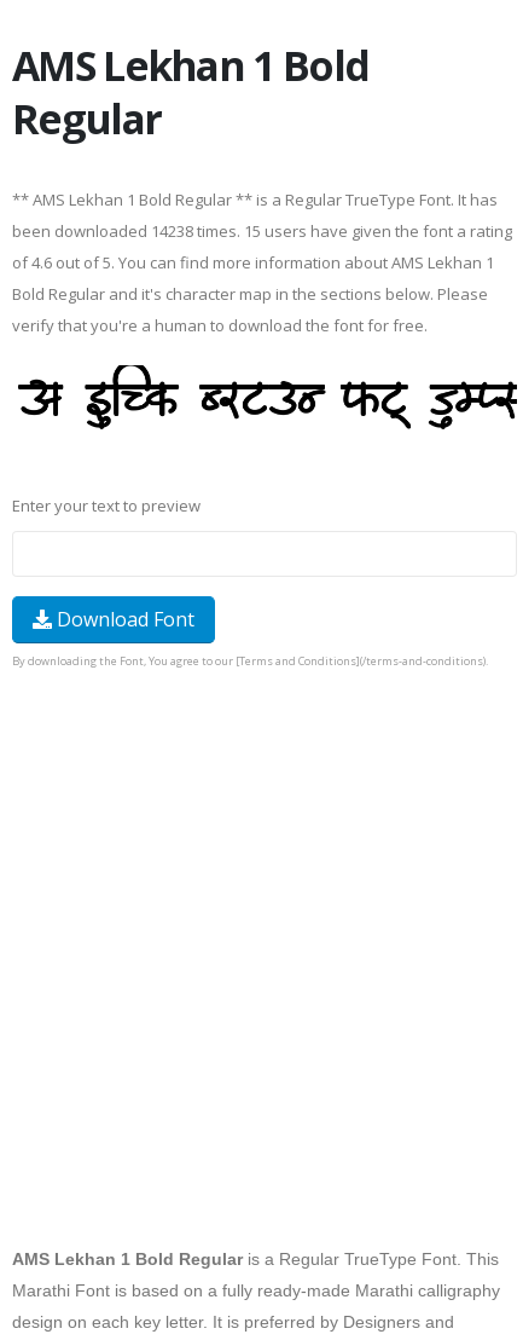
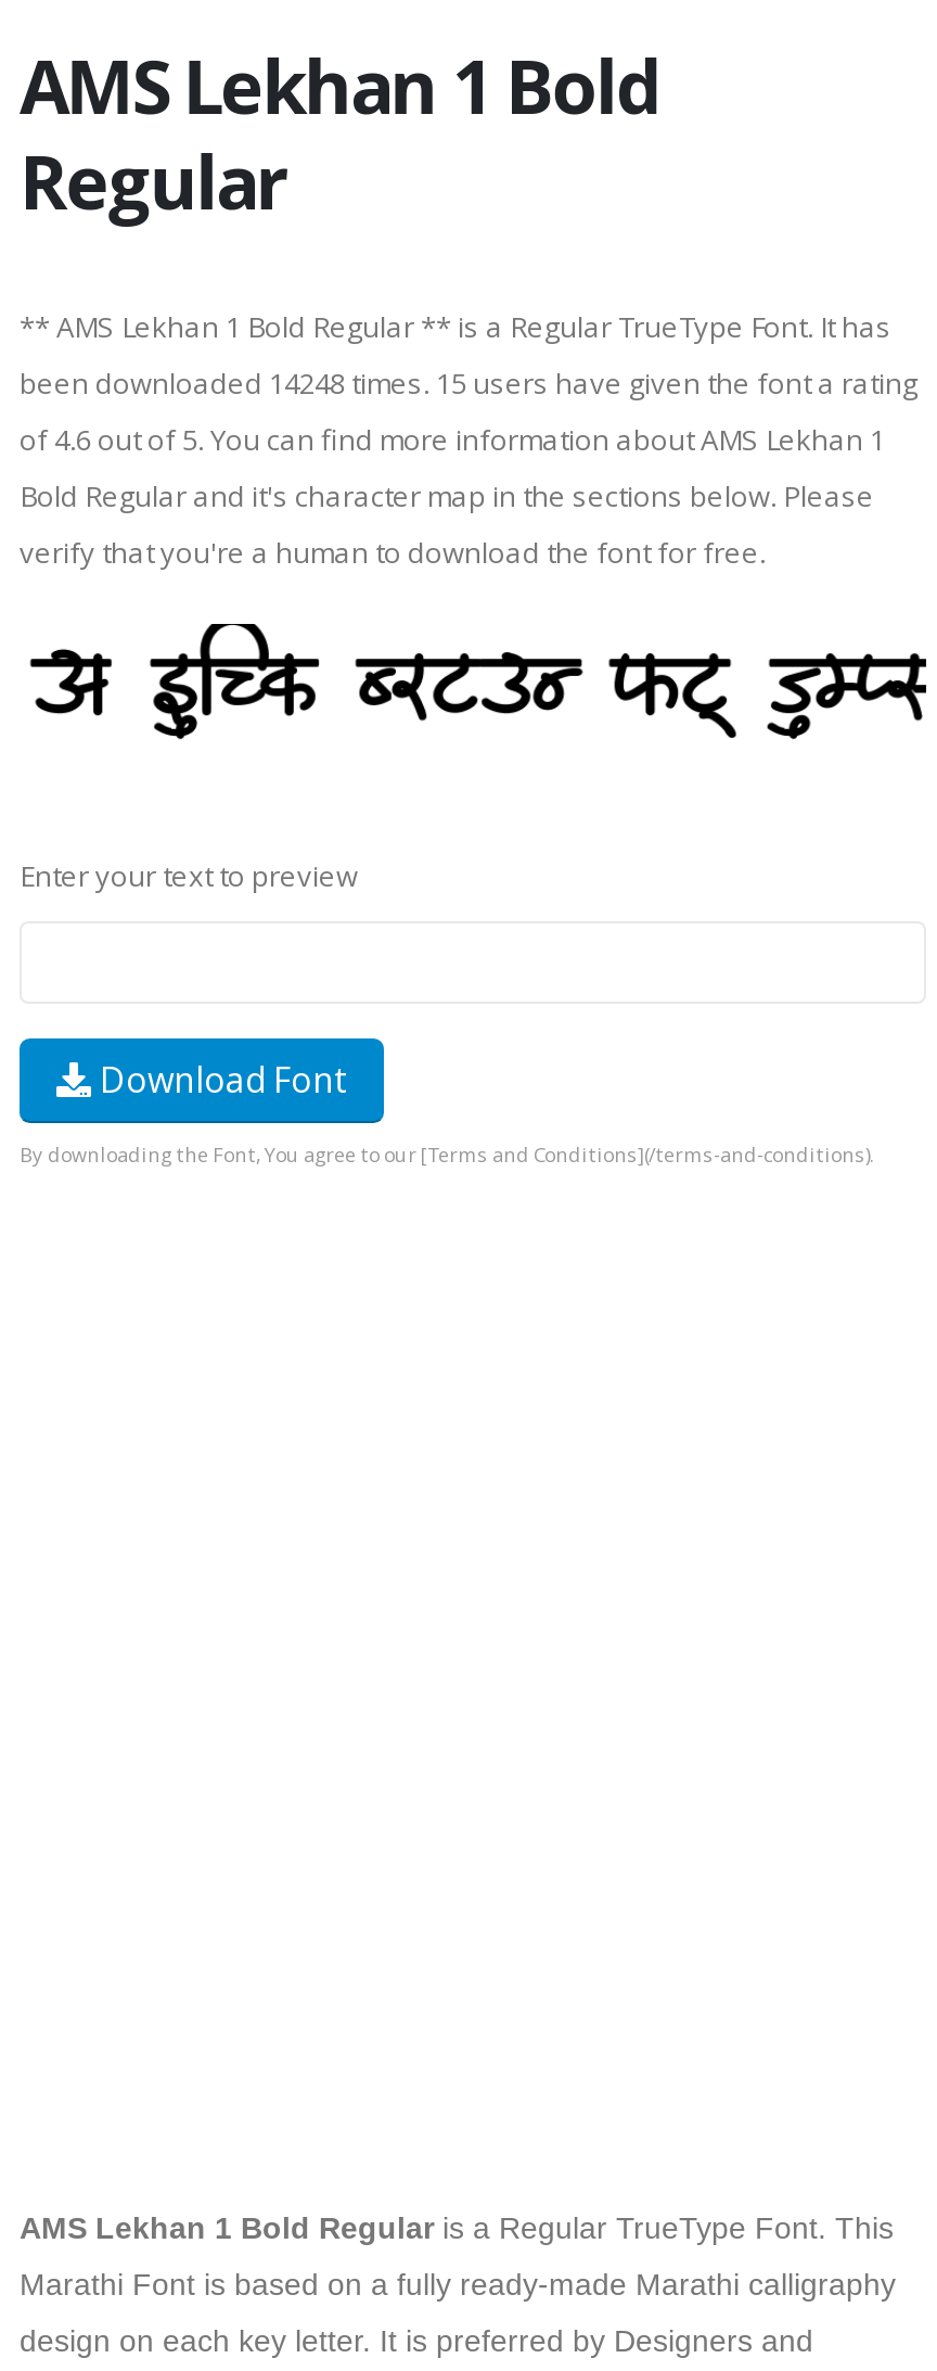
[12,220,512,242] been downloaded 14238 times. 15 users have given the font a rating -> [20,364,917,403] been downloaded 14248 times. 15 users have given the font a rating

